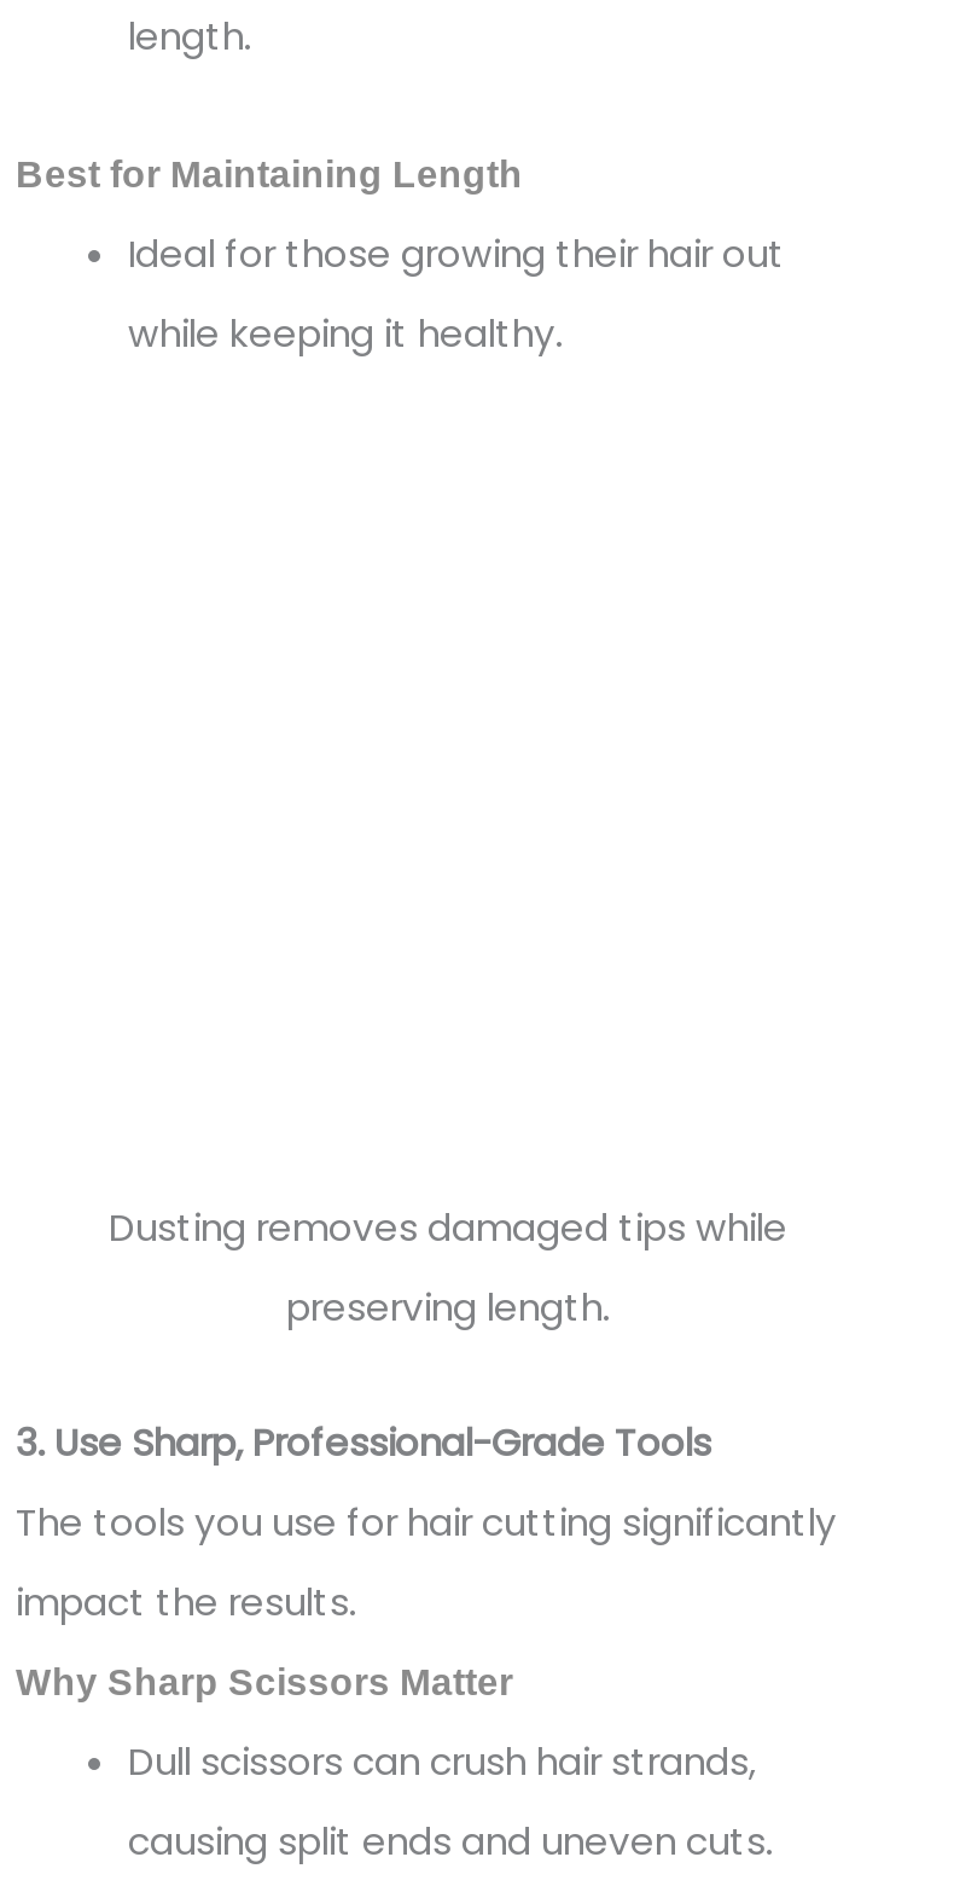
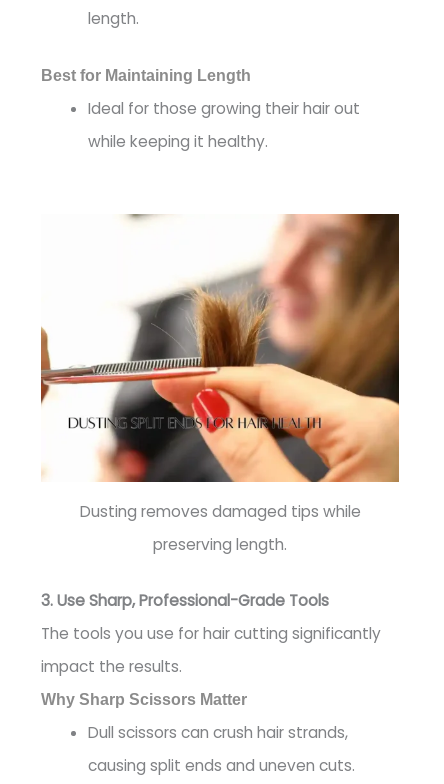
none -> [40,213,400,483] [image]

